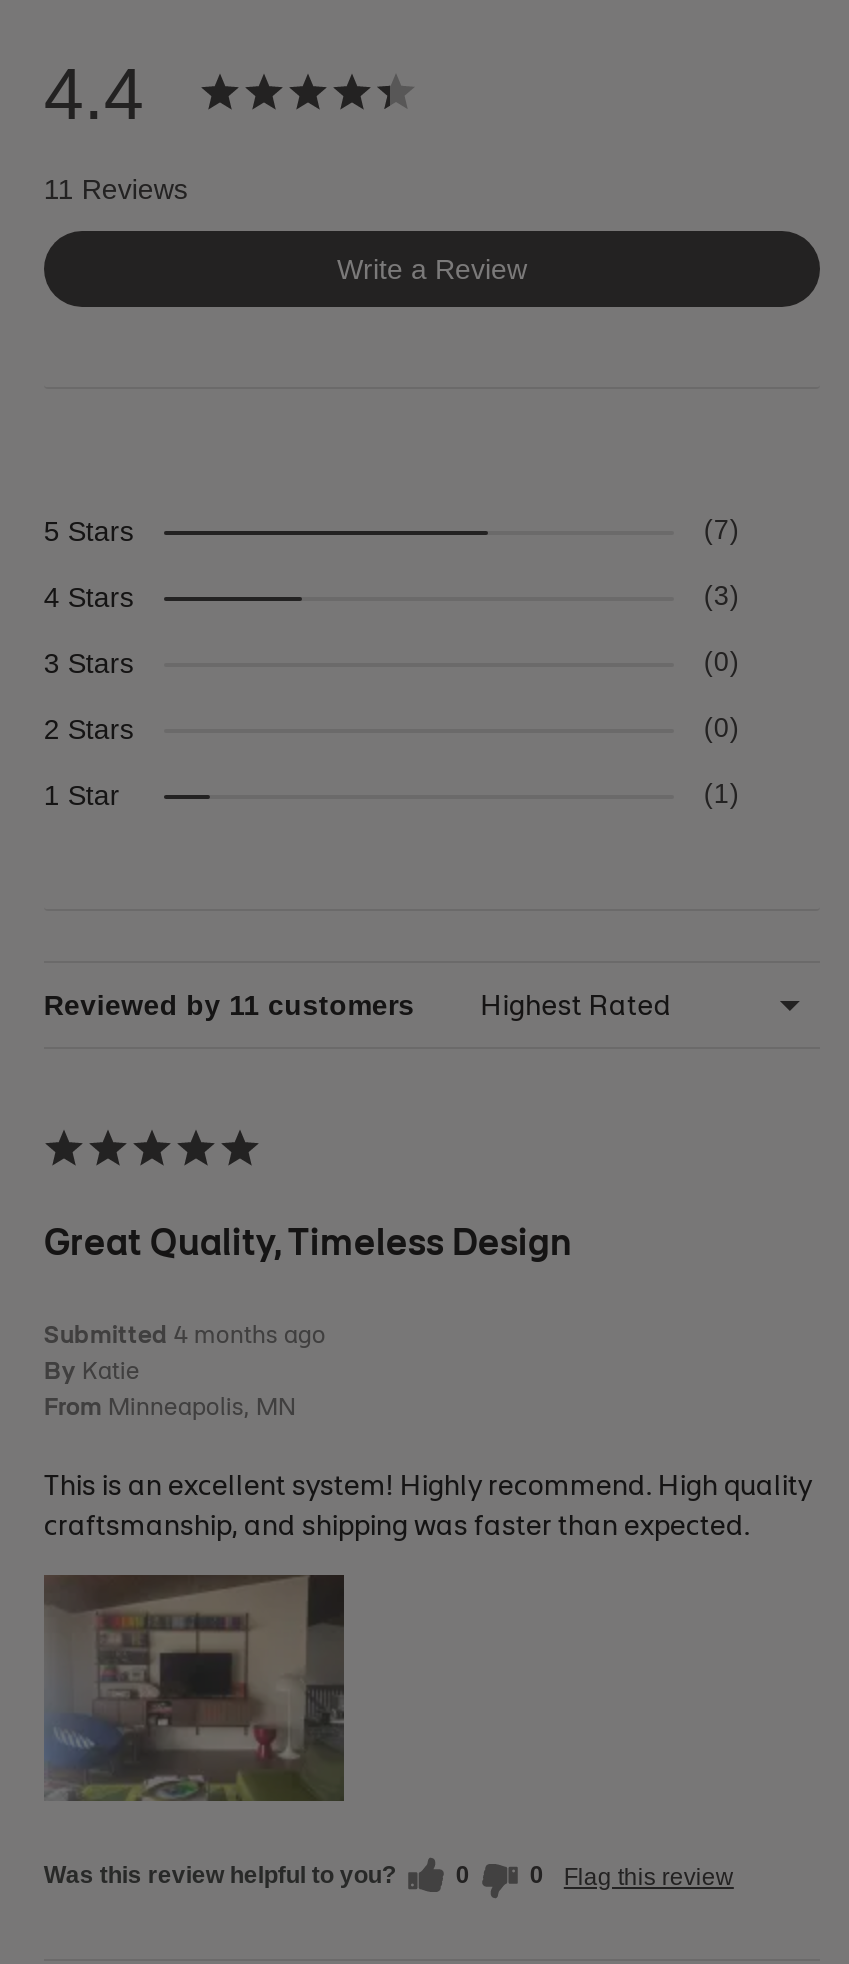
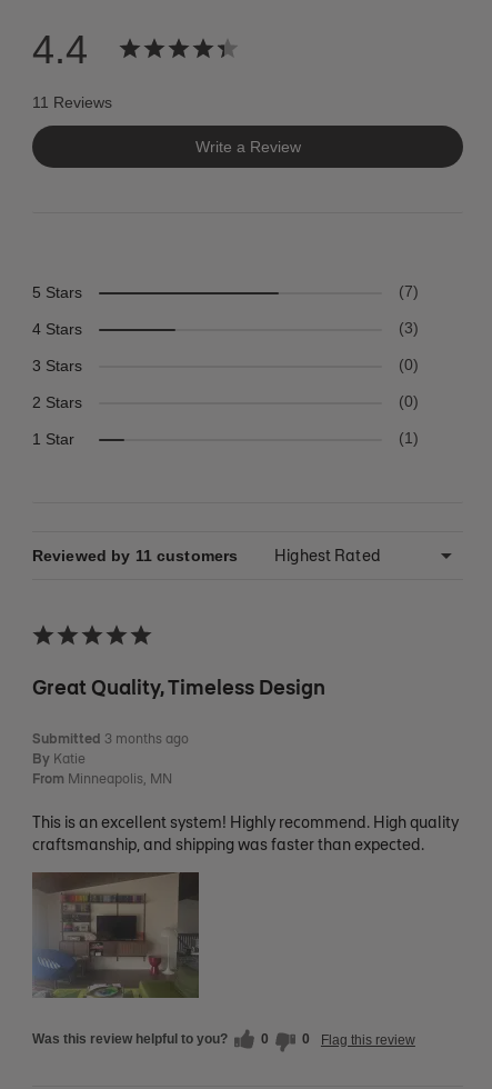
[44,1318,326,1348] Submitted 4 months ago -> [32,730,189,746] Submitted 3 months ago

